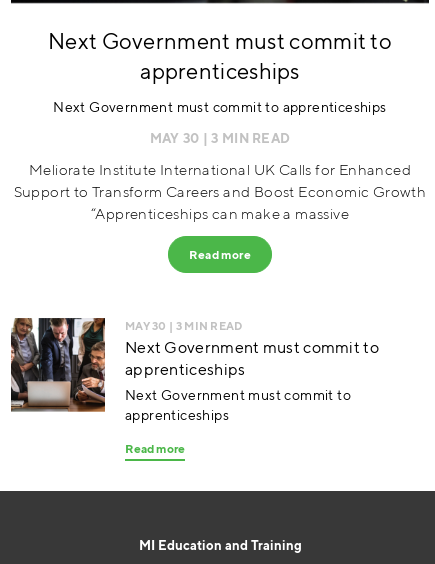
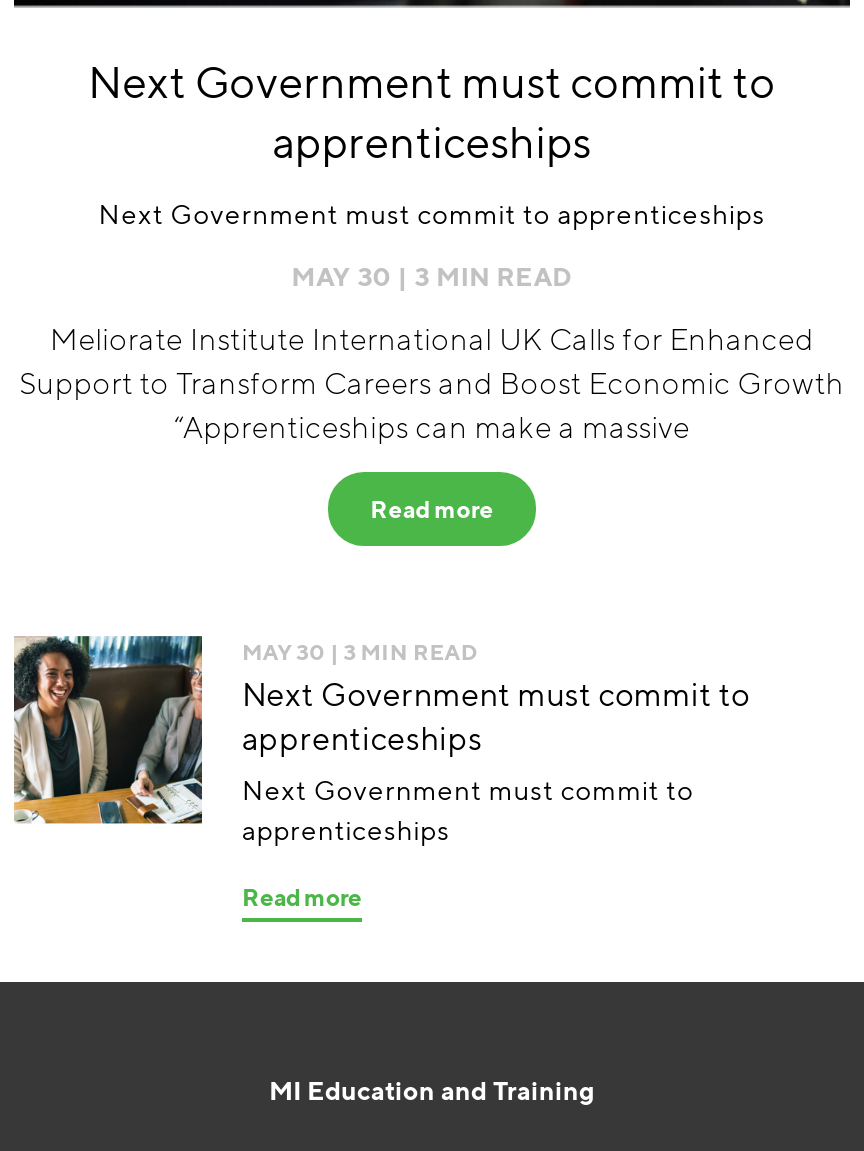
[10,317,106,412] [image] -> [14,634,204,826] [image]

